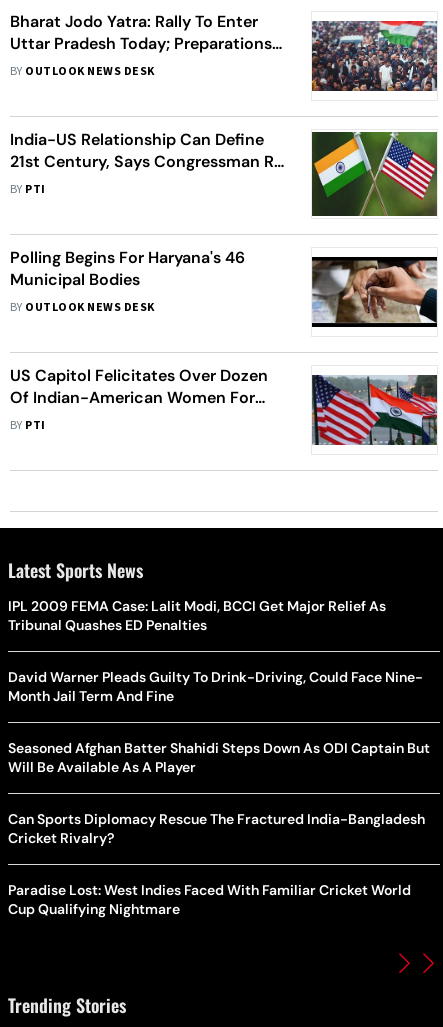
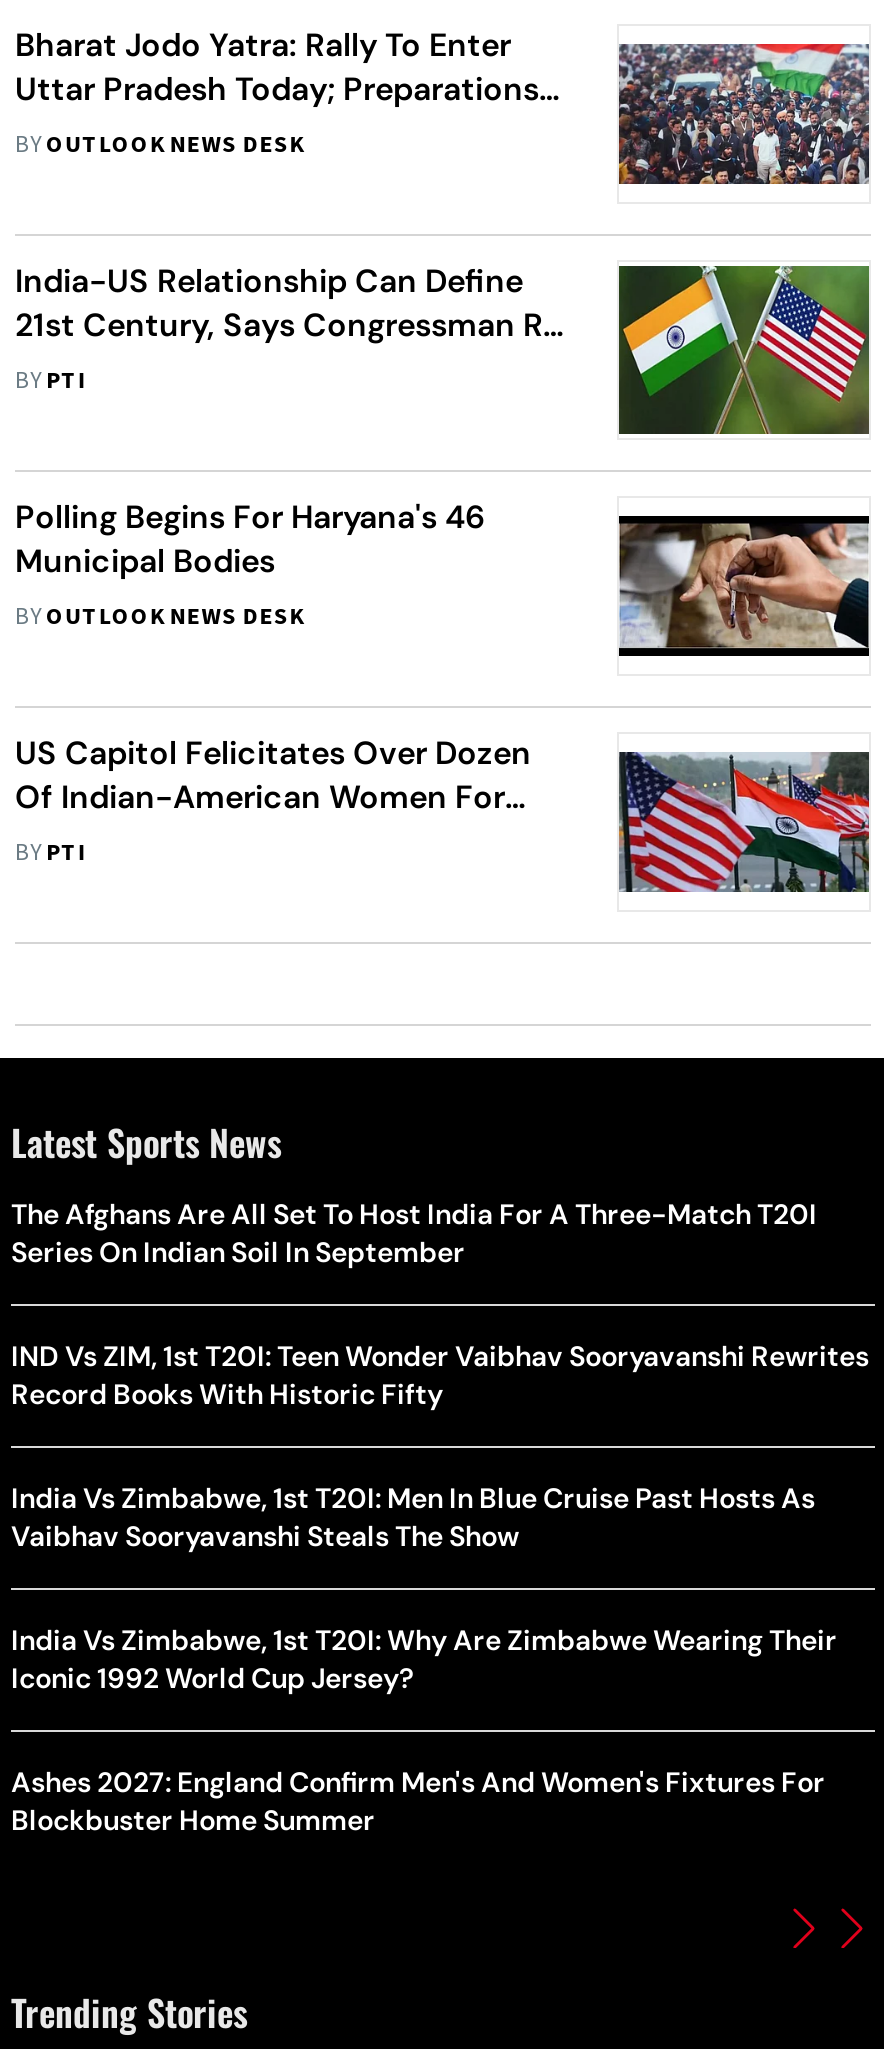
[8,597,386,634] IPL 2009 FEMA Case: Lalit Modi, BCCI Get Major Relief As | Tribunal Quashes ED Penalties -> [11,1196,817,1270] The Afghans Are All Set To Host India For A Three-Match T20I | Series On Indian Soil In September
[8,668,423,705] David Warner Pleads Guilty To Drink-Driving, Could Face Nine- | Month Jail Term And Fine -> [11,1338,869,1412] IND Vs ZIM, 1st T20I: Teen Wonder Vaibhav Sooryavanshi Rewrites | Record Books With Historic Fifty
[8,739,430,776] Seasoned Afghan Batter Shahidi Steps Down As ODI Captain But | Will Be Available As A Player -> [11,1480,815,1554] India Vs Zimbabwe, 1st T20I: Men In Blue Cruise Past Hosts As | Vaibhav Sooryavanshi Steals The Show
[8,810,425,847] Can Sports Diplomacy Rescue The Fractured India-Bangladesh | Cricket Rivalry? -> [11,1622,837,1696] India Vs Zimbabwe, 1st T20I: Why Are Zimbabwe Wearing Their | Iconic 1992 World Cup Jersey?
[8,881,411,918] Paradise Lost: West Indies Faced With Familiar Cricket World | Cup Qualifying Nightmare -> [11,1764,825,1838] Ashes 2027: England Confirm Men's And Women's Fixtures For | Blockbuster Home Summer

